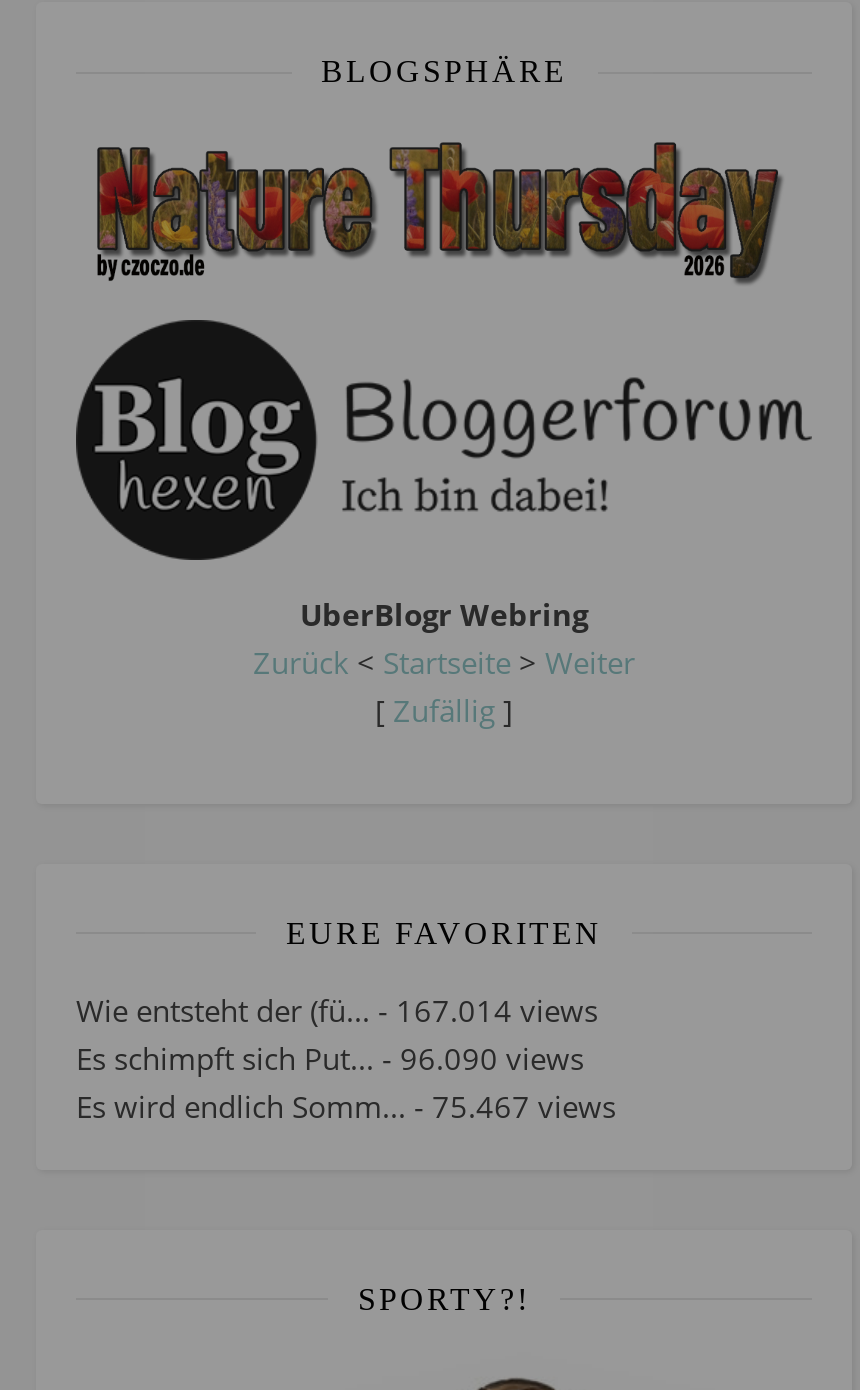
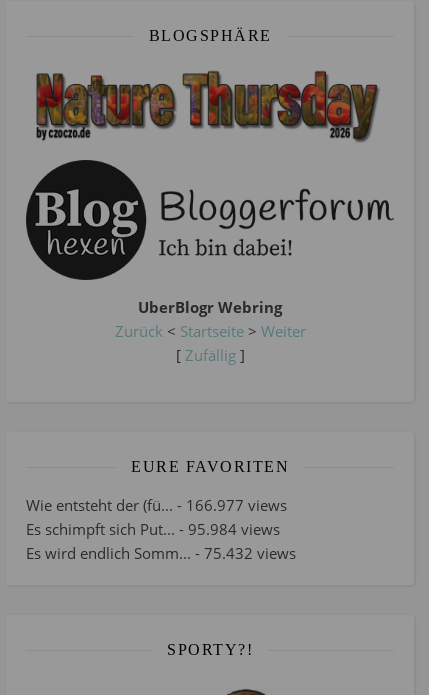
[76,990,598,1030] Wie entsteht der (fü... - 167.014 views -> [26,495,287,515] Wie entsteht der (fü... - 166.977 views
[76,1038,584,1078] Es schimpft sich Put... - 96.090 views -> [26,519,280,539] Es schimpft sich Put... - 95.984 views
[76,1086,616,1126] Es wird endlich Somm... - 75.467 views -> [26,543,296,563] Es wird endlich Somm... - 75.432 views

